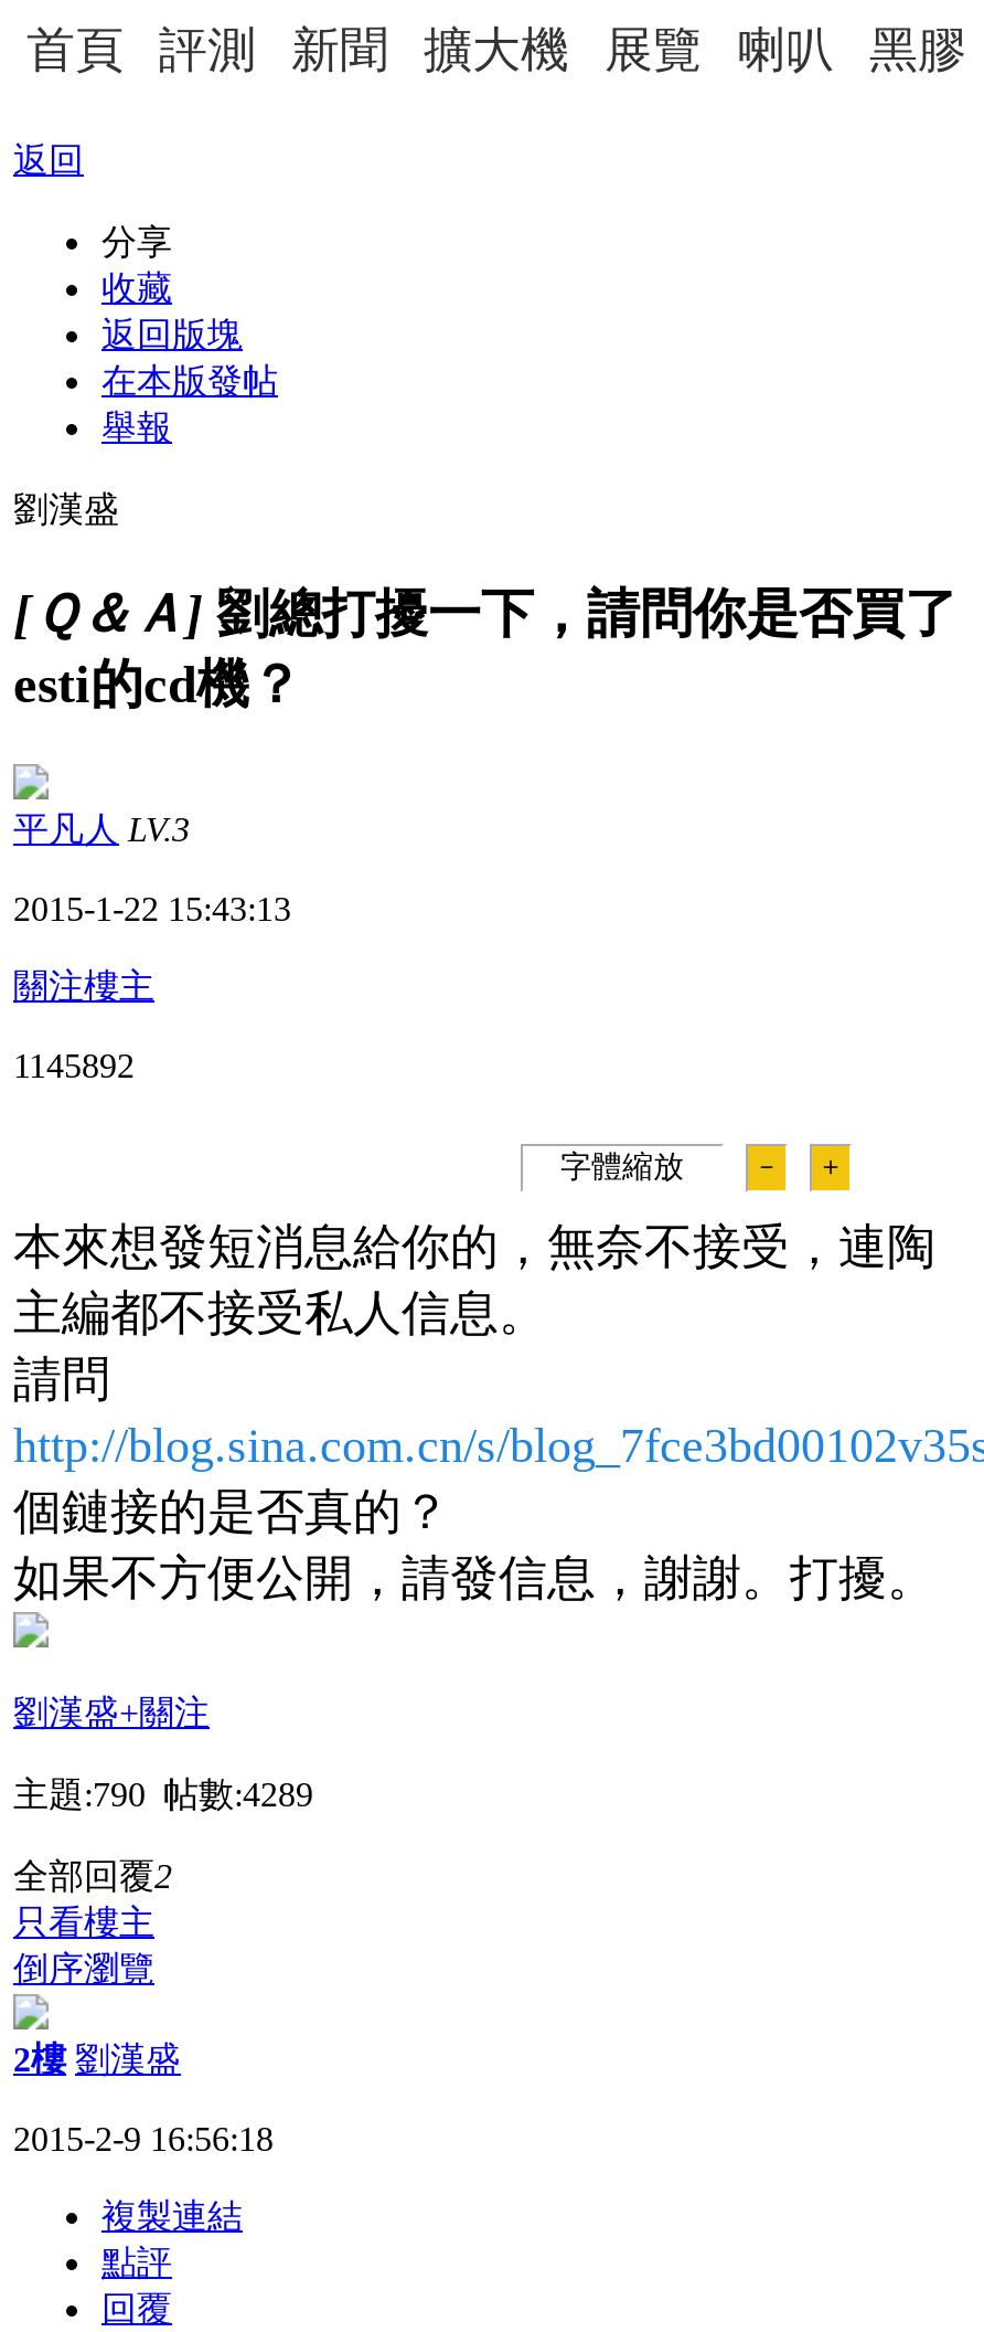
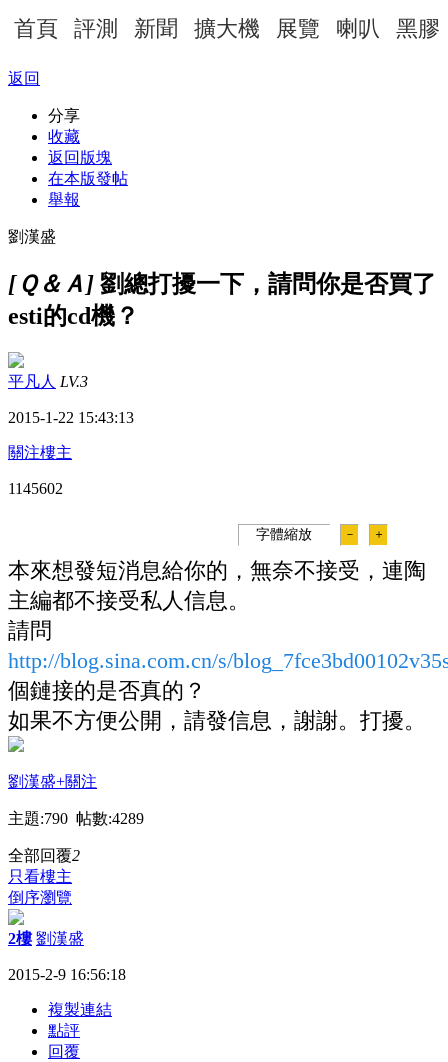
[13,1046,135,1084] 1145892 -> [8,480,63,497] 1145602

